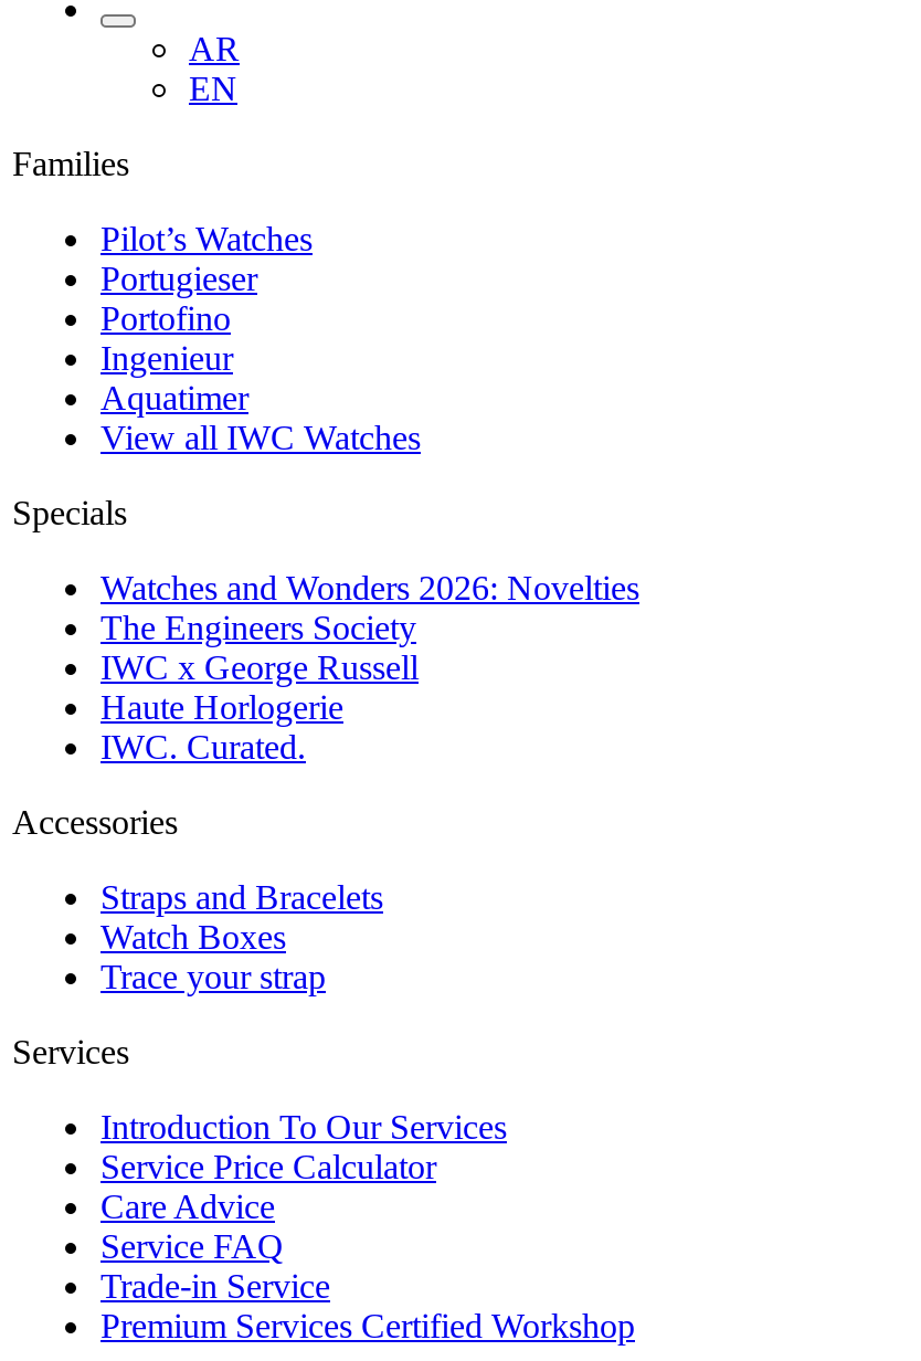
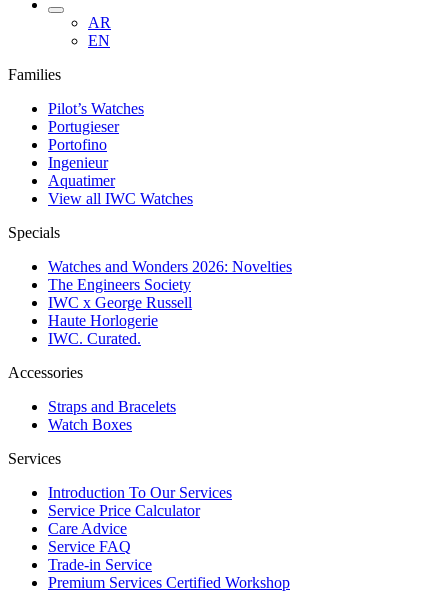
[100,958,326,996] Trace your strap -> none

